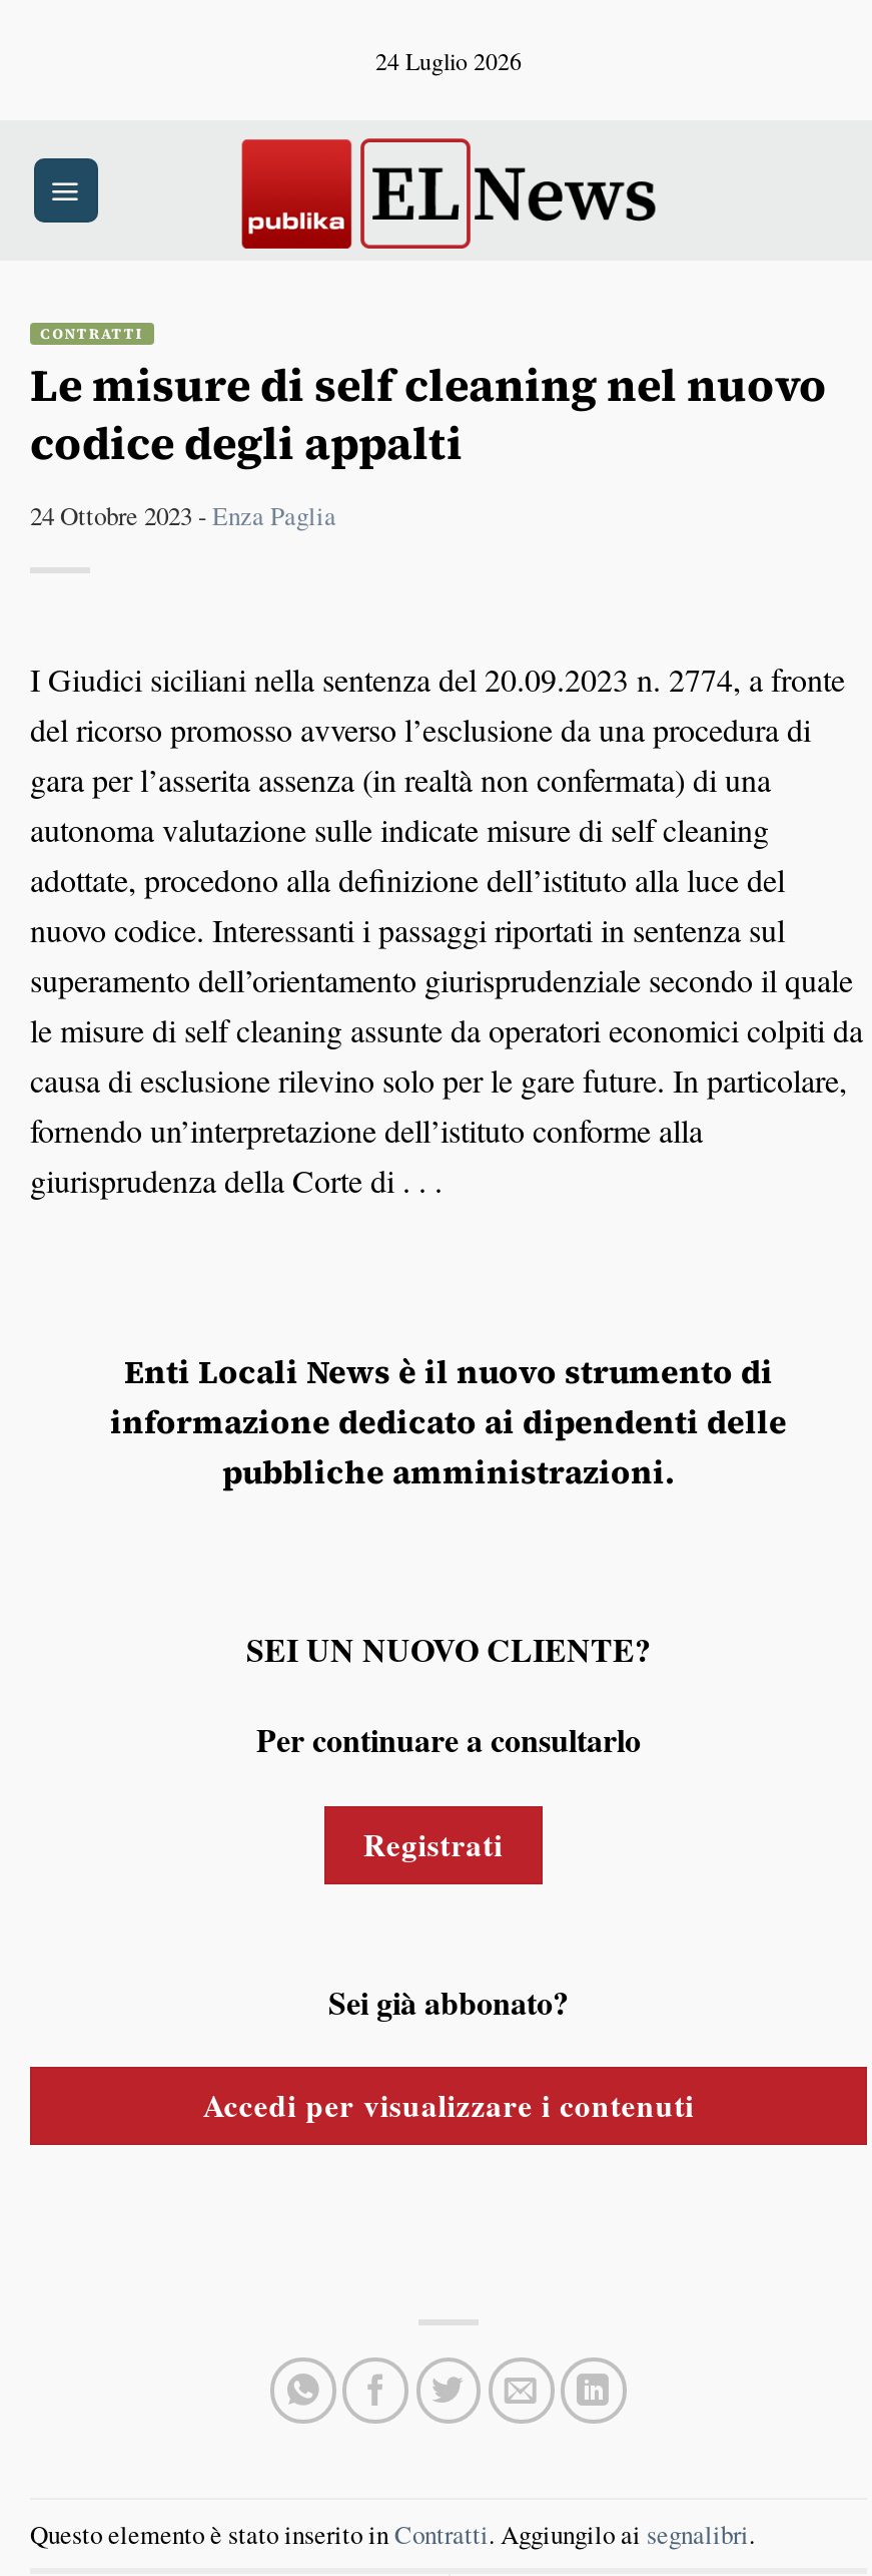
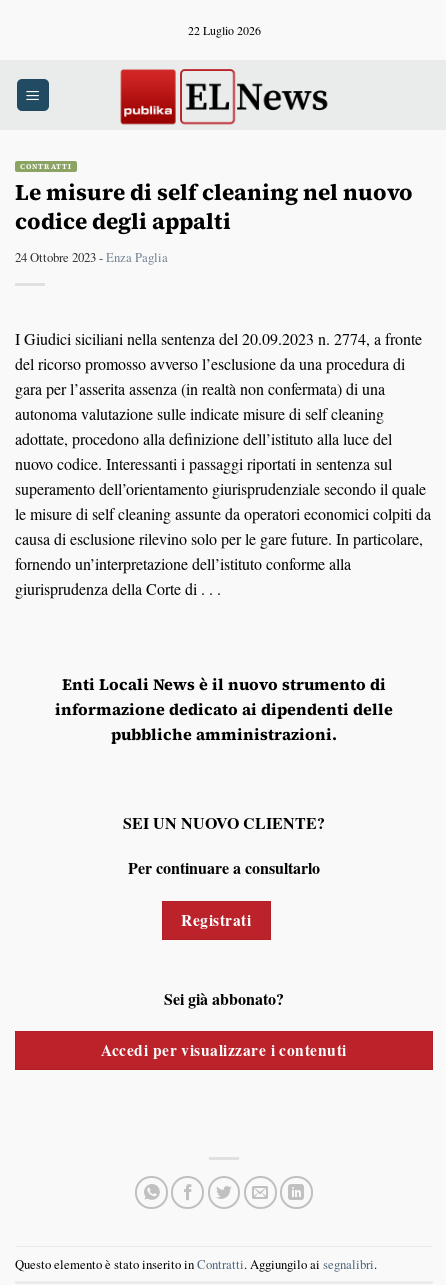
[375,43,522,75] 24 Luglio 2026 -> [187,21,260,37] 22 Luglio 2026

